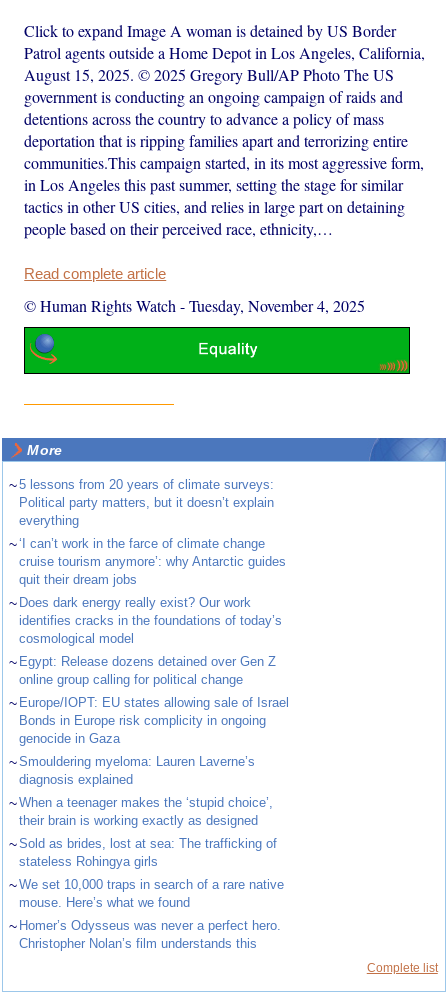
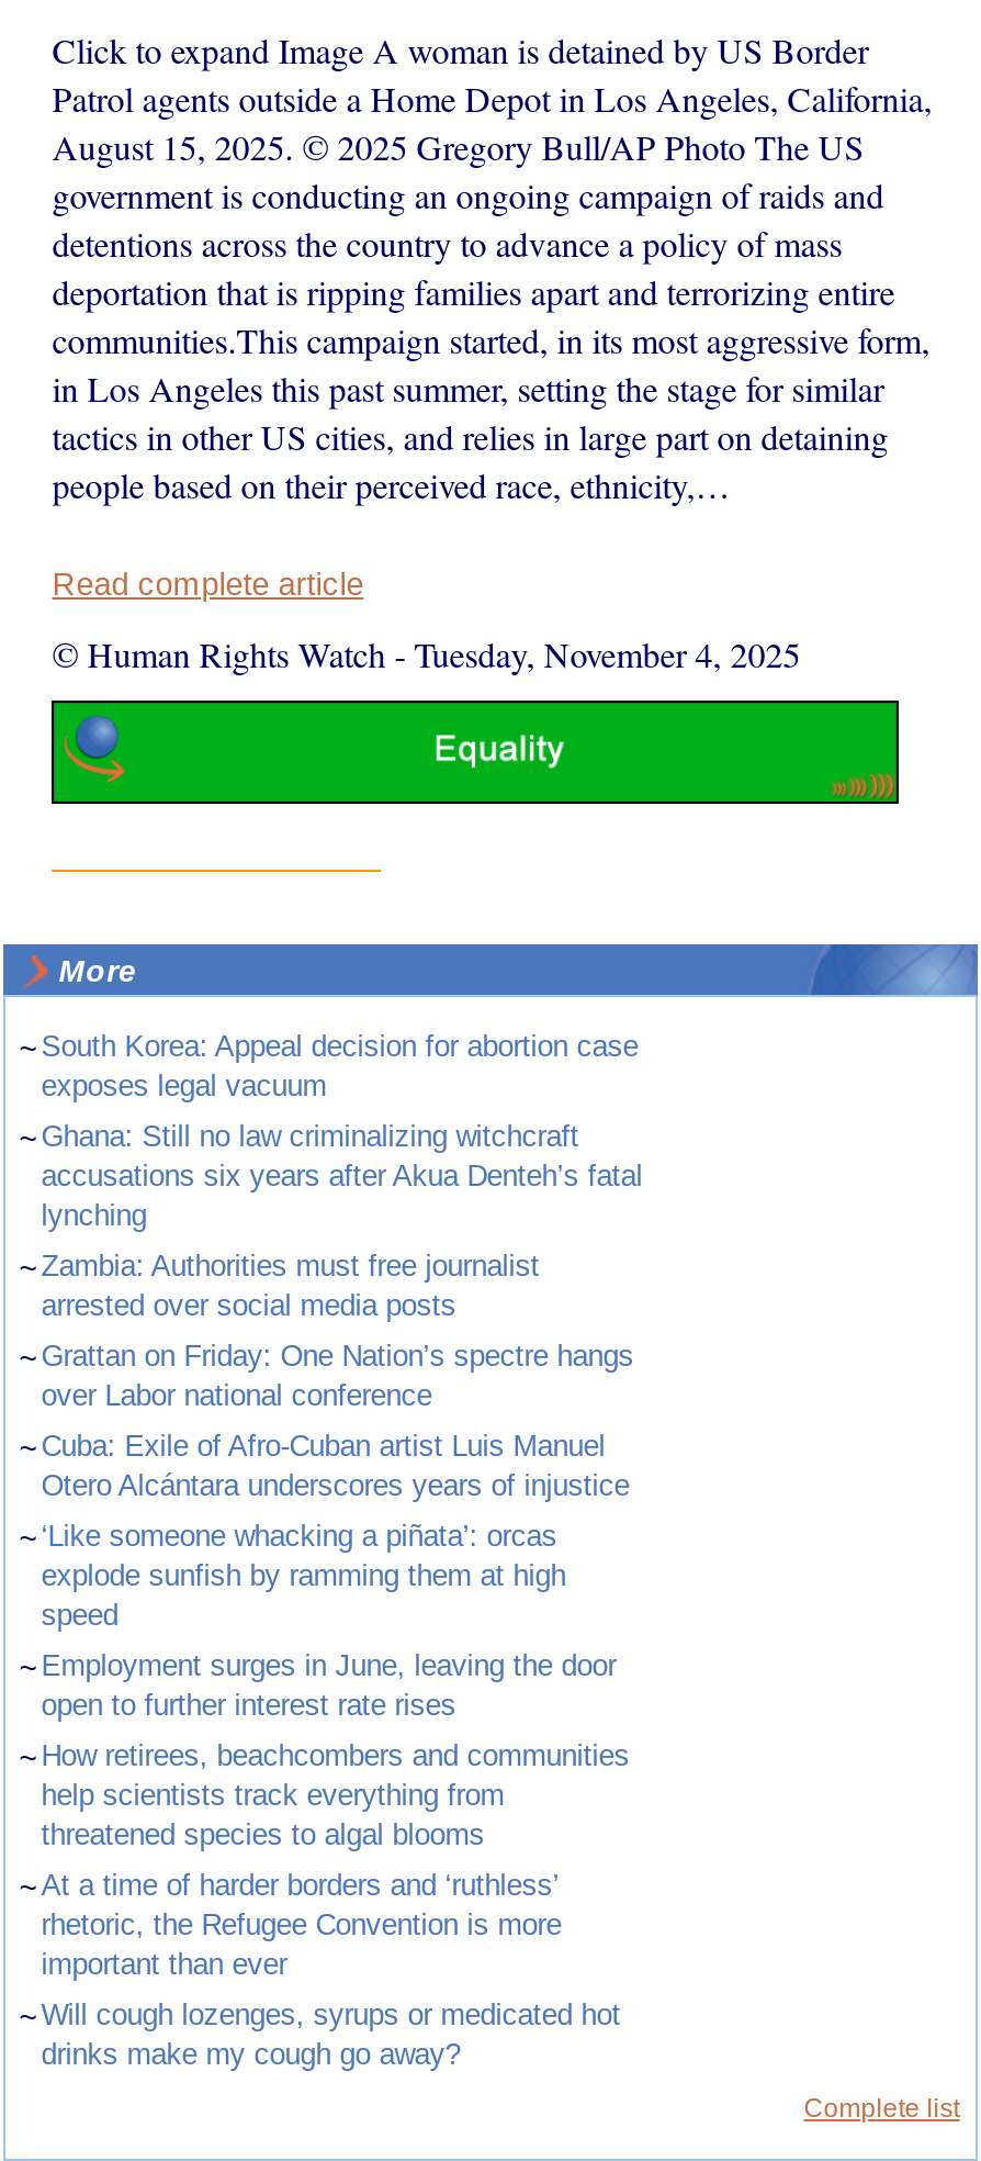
[9,477,274,528] ~ 5 lessons from 20 years of climate surveys: | Political party matters, but it doesn’t explain | everything -> [19,1031,638,1104] ~ South Korea: Appeal decision for abortion case | exposes legal vacuum
[9,536,286,587] ~ ‘I can’t work in the farce of climate change | cruise tourism anymore’: why Antarctic guides | quit their dream jobs -> [19,1121,642,1233] ~ Ghana: Still no law criminalizing witchcraft | accusations six years after Akua Denteh’s fatal | lynching
[9,595,282,646] ~ Does dark energy really exist? Our work | identifies cracks in the foundations of today’s | cosmological model -> [19,1251,539,1323] ~ Zambia: Authorities must free journalist | arrested over social media posts
[9,654,276,687] ~ Egypt: Release dozens detained over Gen Z | online group calling for political change -> [19,1341,634,1413] ~ Grattan on Friday: One Nation’s spectre hangs | over Labor national conference
[9,695,289,746] ~ Europe/IOPT: EU states allowing sale of Israel | Bonds in Europe risk complicity in ongoing | genocide in Gaza -> [19,1431,629,1503] ~ Cuba: Exile of Afro-Cuban artist Luis Manuel | Otero Alcántara underscores years of injustice
[9,754,255,787] ~ Smouldering myeloma: Lauren Laverne’s | diagnosis explained -> [19,1521,566,1633] ~ ‘Like someone whacking a piñata’: orcas | explode sunfish by ramming them at high | speed
[9,795,273,828] ~ When a teenager makes the ‘stupid choice’, | their brain is working exactly as designed -> [19,1650,616,1723] ~ Employment surges in June, leaving the door | open to further interest rate rises
[9,836,277,869] ~ Sold as brides, lost at sea: The trafficking of | stateless Rohingya girls -> [19,1740,629,1852] ~ How retirees, beachcombers and communities | help scientists track everything from | threatened species to algal blooms
[9,877,284,910] ~ We set 10,000 traps in search of a rare native | mouse. Here’s what we found -> [19,1870,561,1982] ~ At a time of harder borders and ‘ruthless’ | rhetoric, the Refugee Convention is more | important than ever
[9,918,281,951] ~ Homer’s Odysseus was never a perfect hero. | Christopher Nolan’s film understands this -> [19,2000,620,2072] ~ Will cough lozenges, syrups or medicated hot | drinks make my cough go away?

